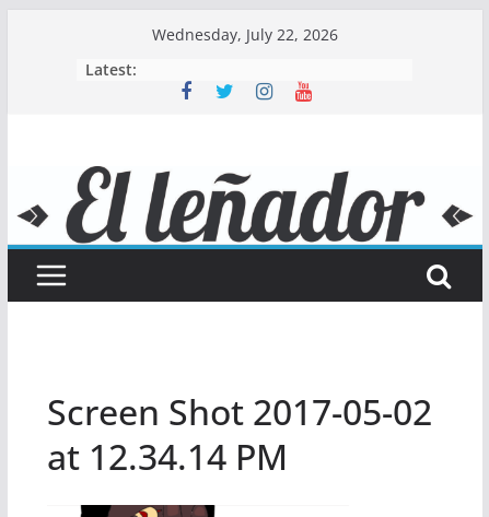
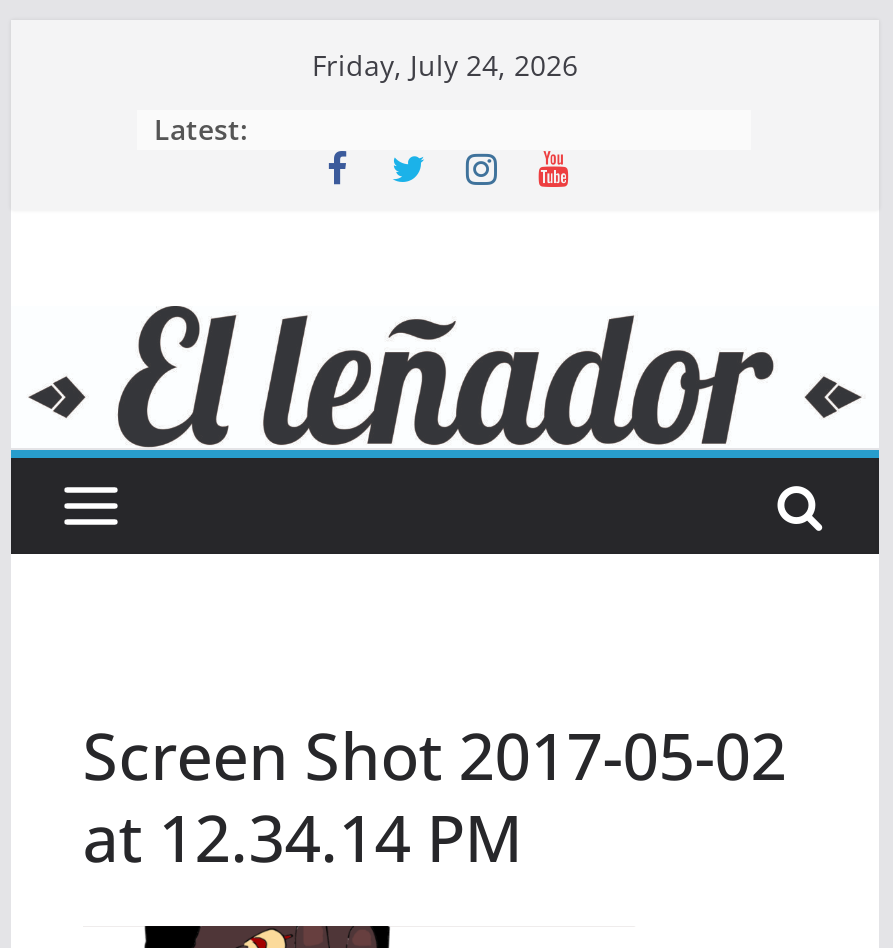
[152,24,338,45] Wednesday, July 22, 2026 -> [312,46,578,84] Friday, July 24, 2026

